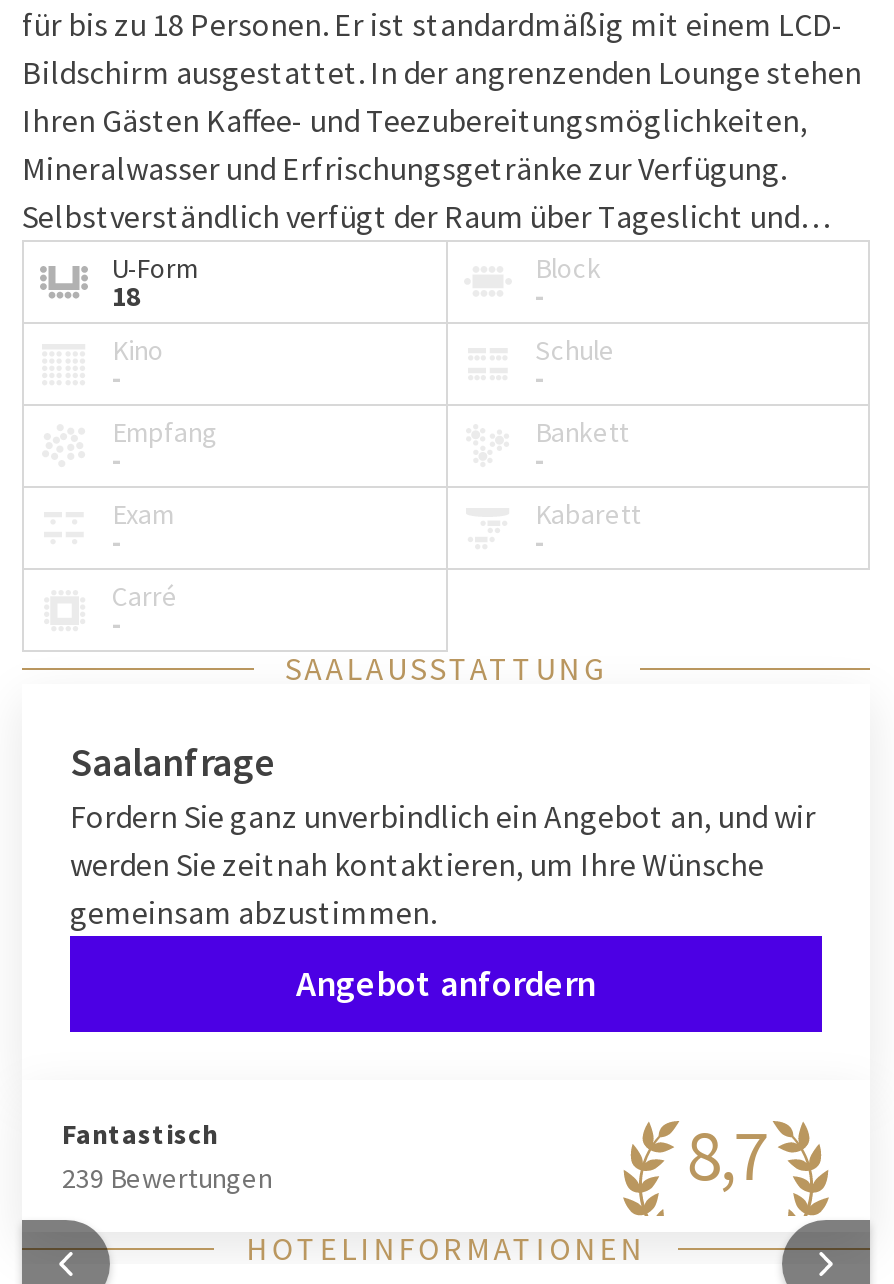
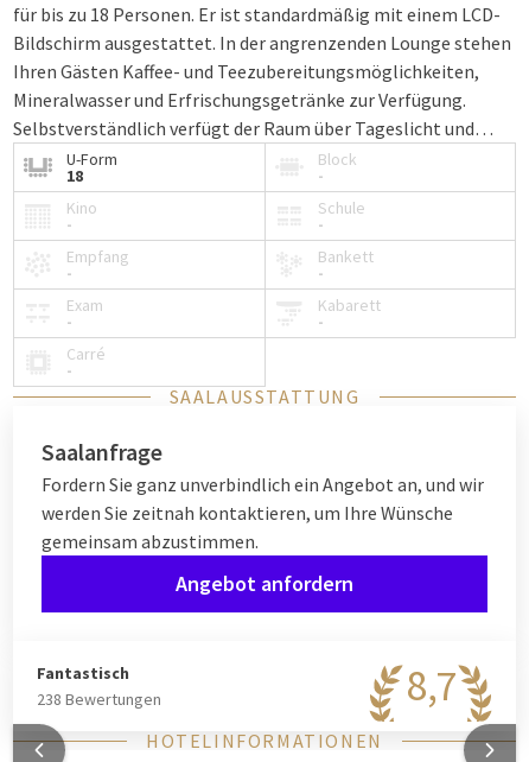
[62,1160,272,1196] 239 Bewertungen -> [37,688,161,710] 238 Bewertungen

